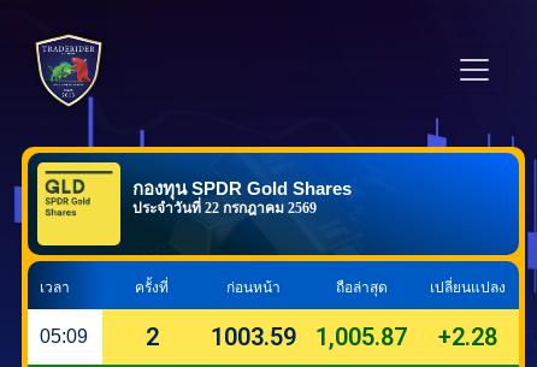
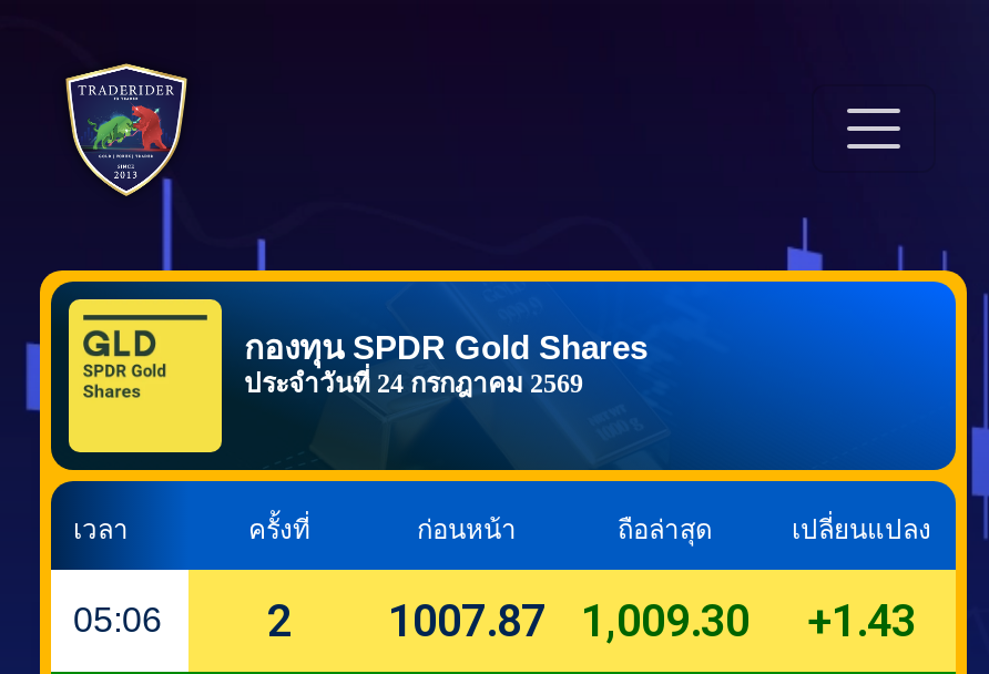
[132,199,317,216] ประจำวันที่22 กรกฎาคม 2569 -> [244,367,583,398] ประจำวันที่24 กรกฎาคม 2569
[40,325,88,346] 05:09 -> [73,600,162,637] 05:06
[211,322,296,351] 1003.59 -> [388,593,546,646] 1007.87
[315,322,407,351] 1,005.87 -> [581,593,750,646] 1,009.30
[438,322,497,351] +2.28 -> [807,593,916,646] +1.43

